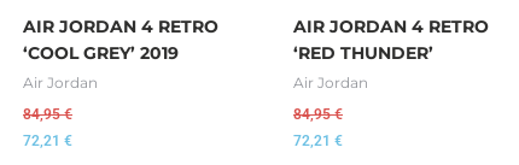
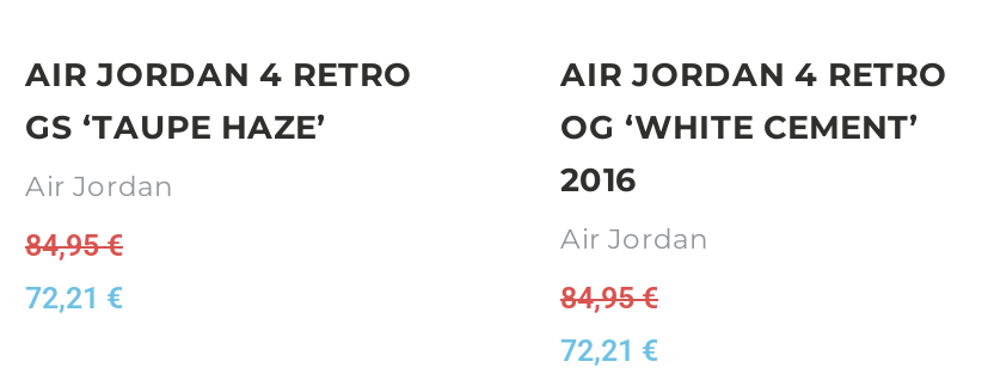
[23,43,179,63] ‘COOL GREY’ 2019 -> [25,107,326,146] GS ‘TAUPE HAZE’
[293,43,433,63] ‘RED THUNDER’ -> [560,107,919,198] OG ‘WHITE CEMENT’ | 2016

